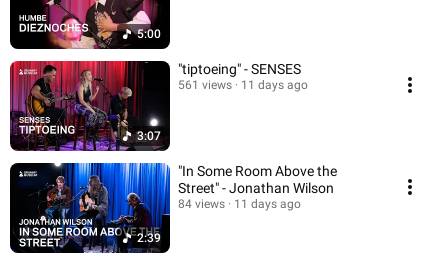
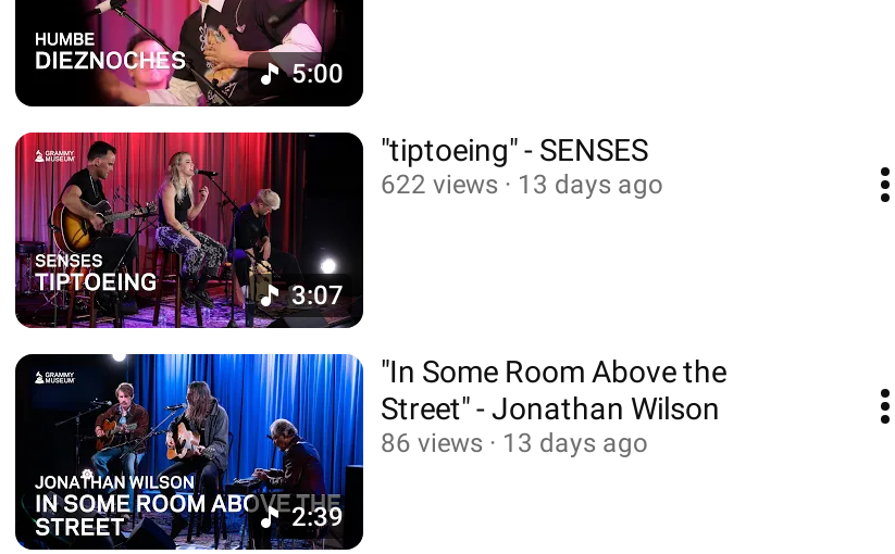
[178,78,232,92] 561 views -> [381,169,498,200] 622 views
[241,78,308,92] 11 days ago -> [518,169,663,200] 13 days ago
[178,197,225,211] 84 views -> [381,428,483,458] 86 views
[234,197,301,211] 11 days ago -> [502,428,648,458] 13 days ago

